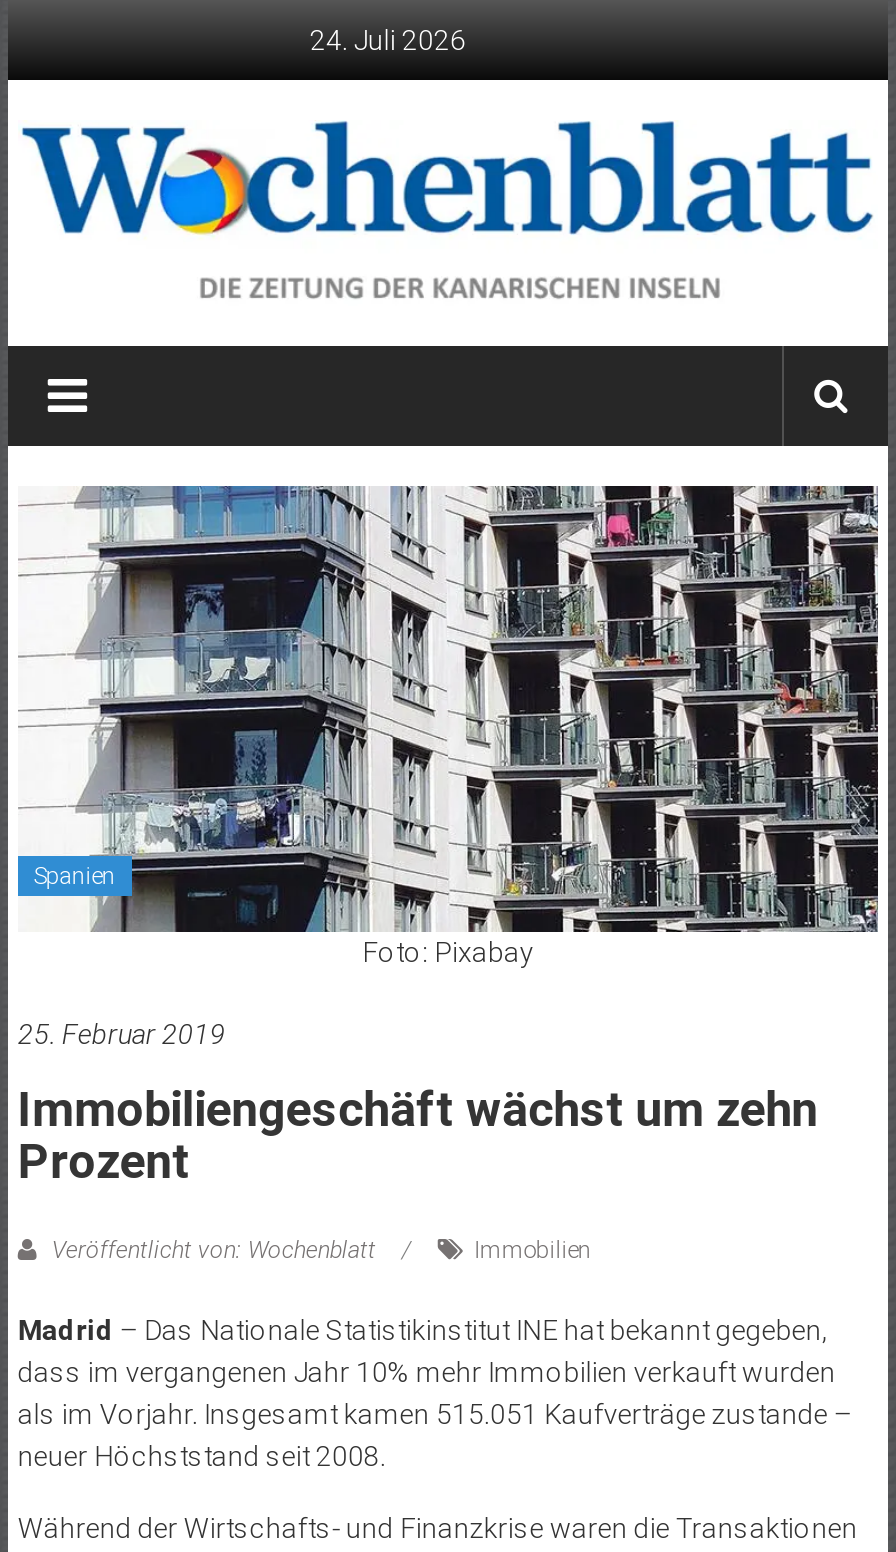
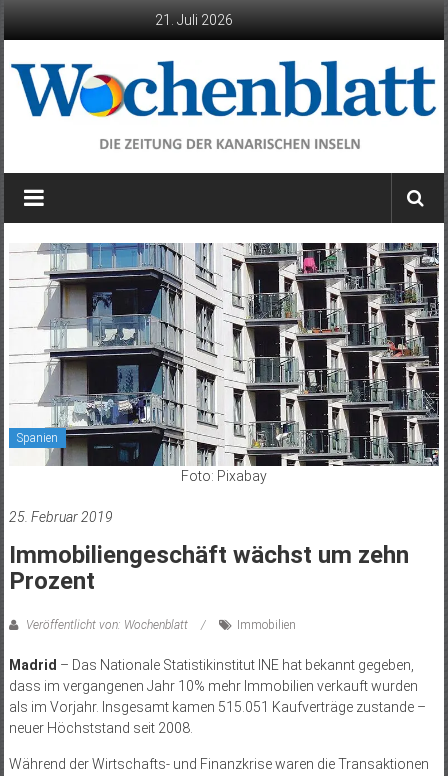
[310,24,466,56] 24. Juli 2026 -> [155,12,233,28] 21. Juli 2026

